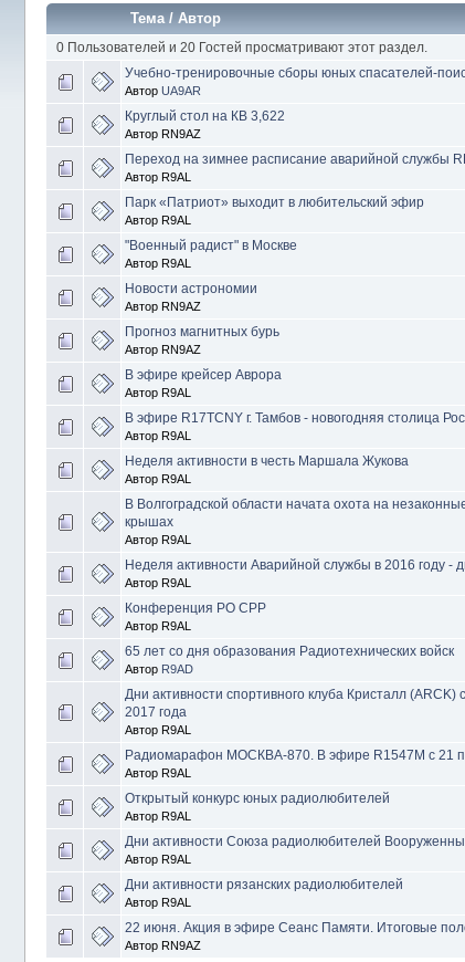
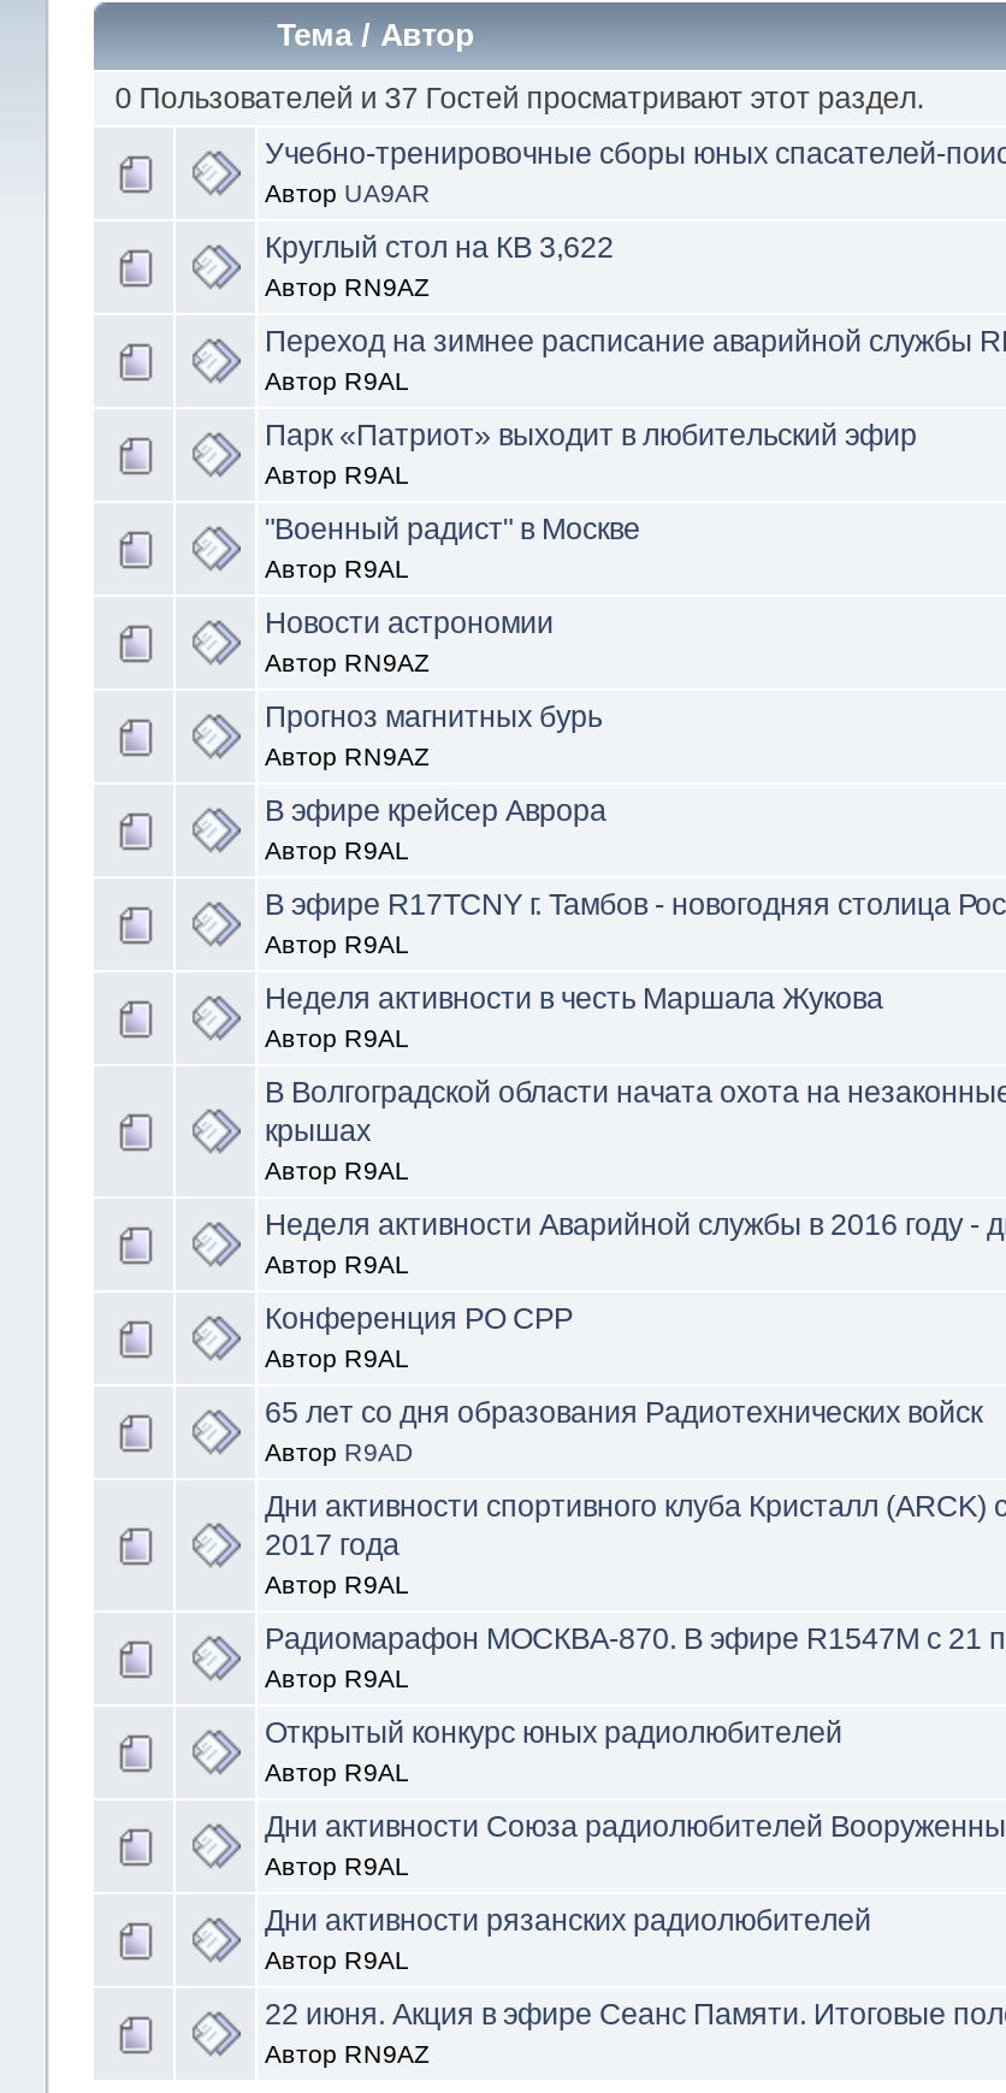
[56,40,427,55] 0 Пользователей и 20 Гостей просматривают этот раздел. -> [115,82,923,116] 0 Пользователей и 37 Гостей просматривают этот раздел.

